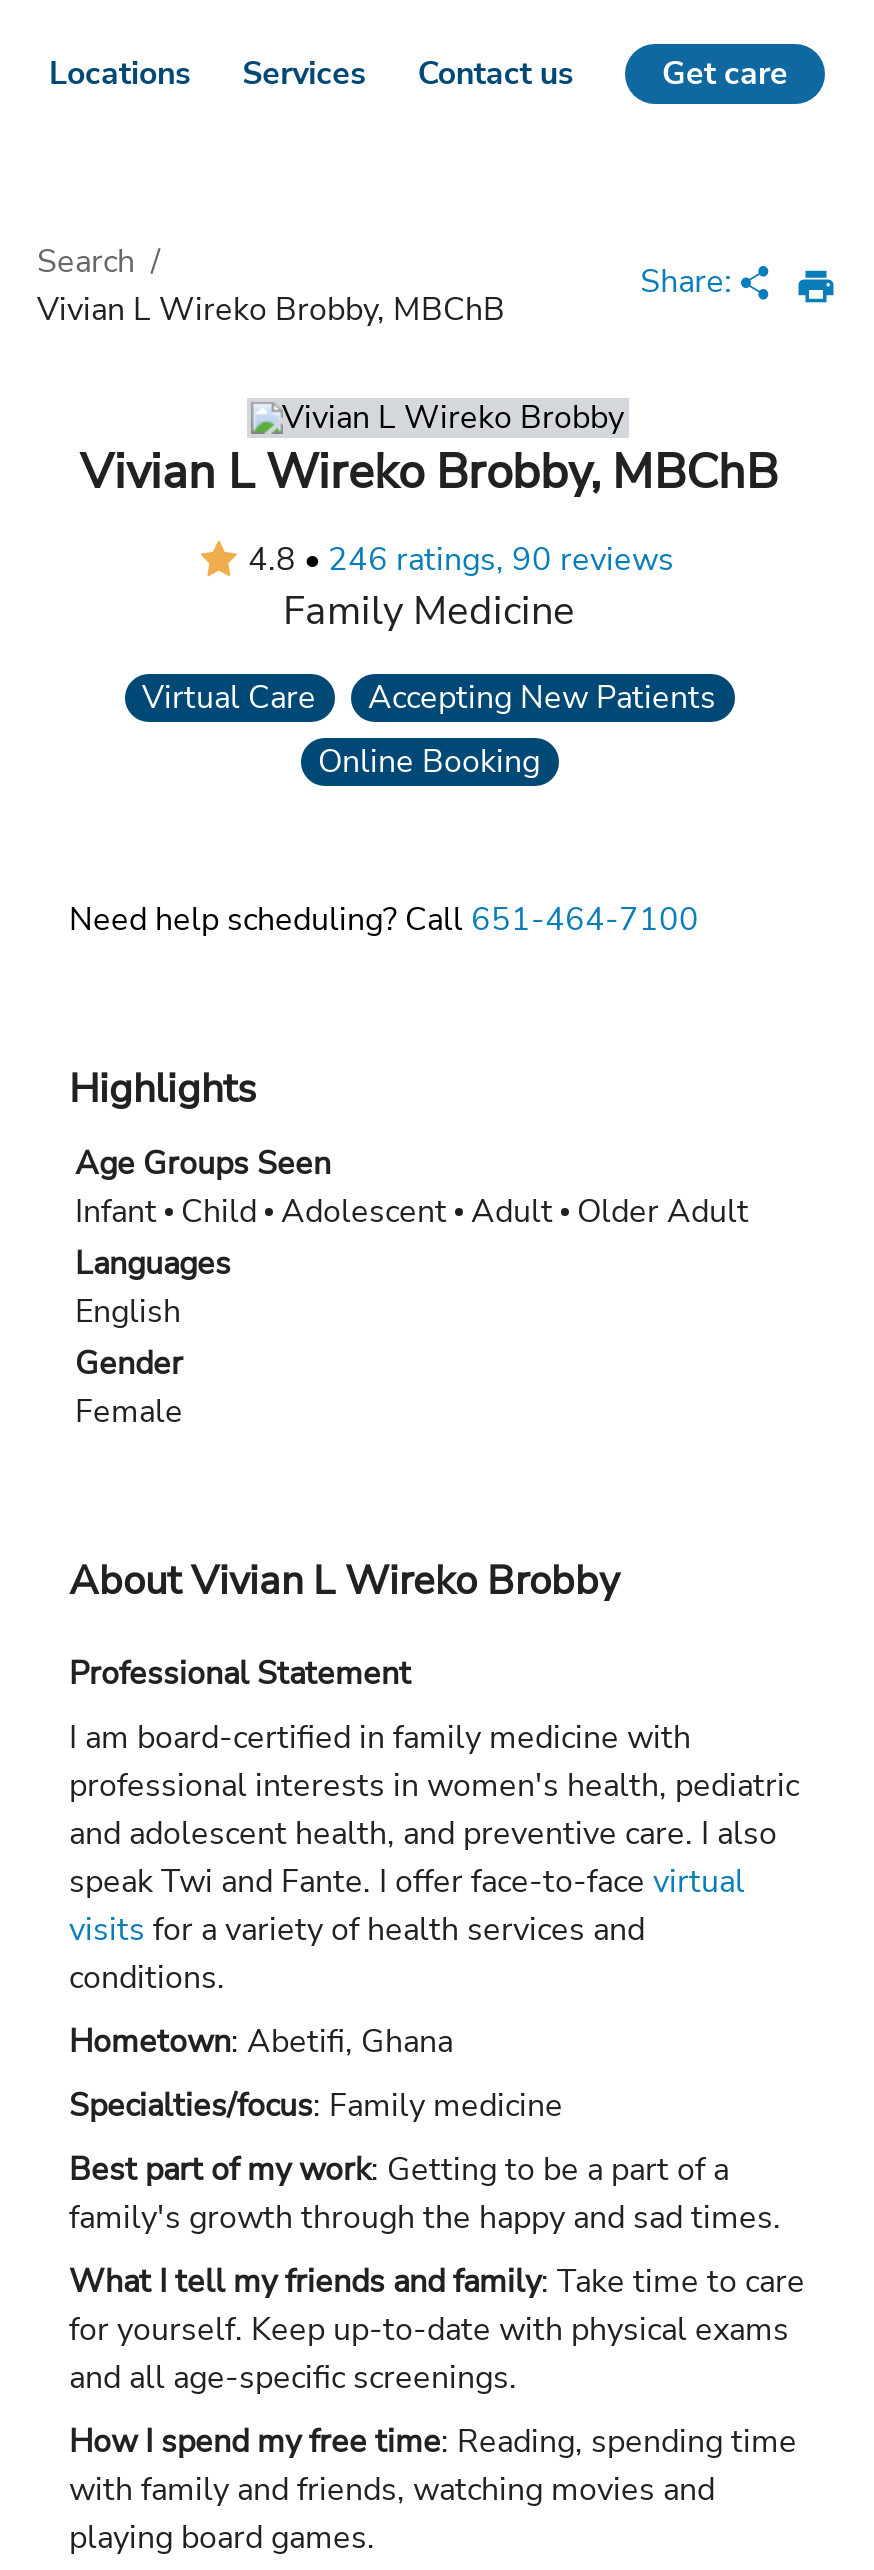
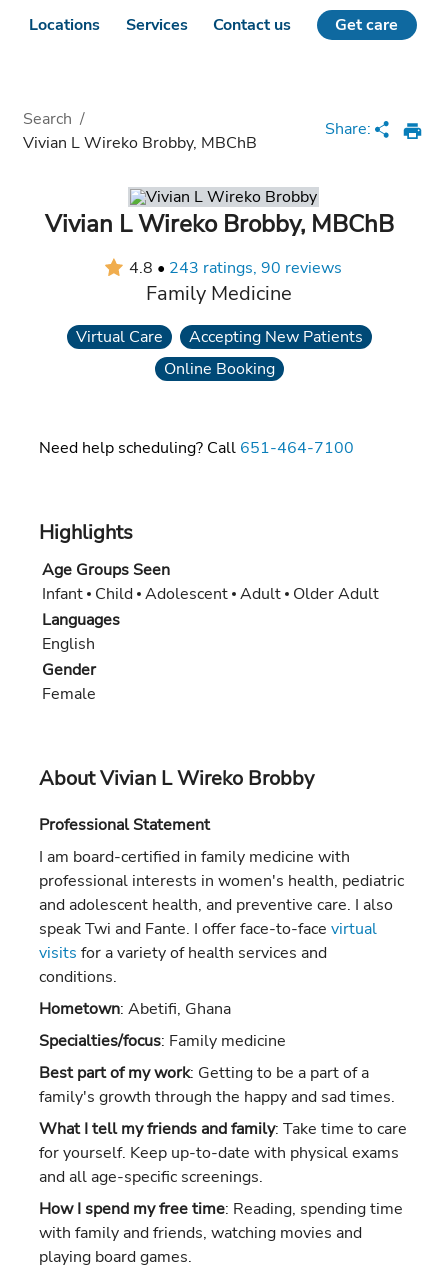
[248,538,674,582] 4.8 • 246 ratings, 90 reviews -> [128,257,341,279] 4.8 • 243 ratings, 90 reviews

